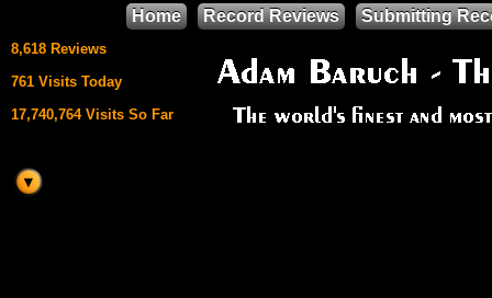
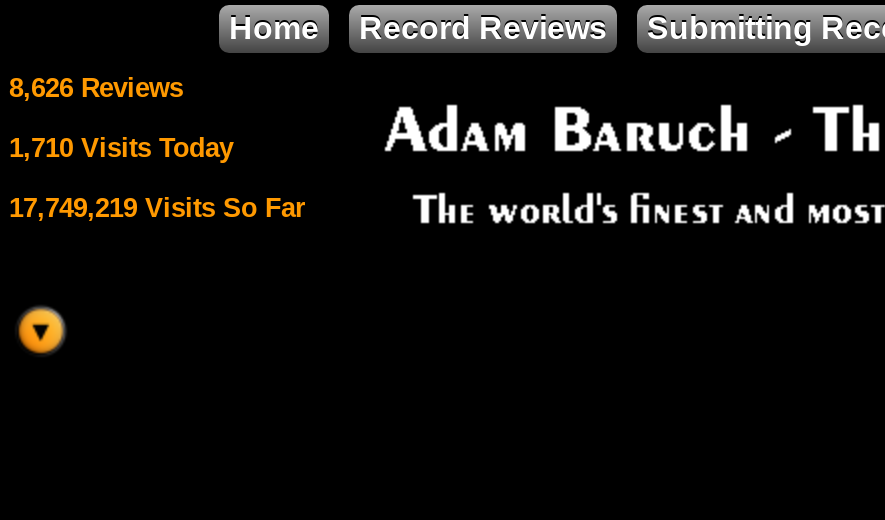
[11,41,107,57] 8,618 Reviews -> [9,73,183,103] 8,626 Reviews
[11,73,122,90] 761 Visits Today -> [9,133,233,163] 1,710 Visits Today
[11,106,174,123] 17,740,764 Visits So Far -> [9,193,305,223] 17,749,219 Visits So Far

